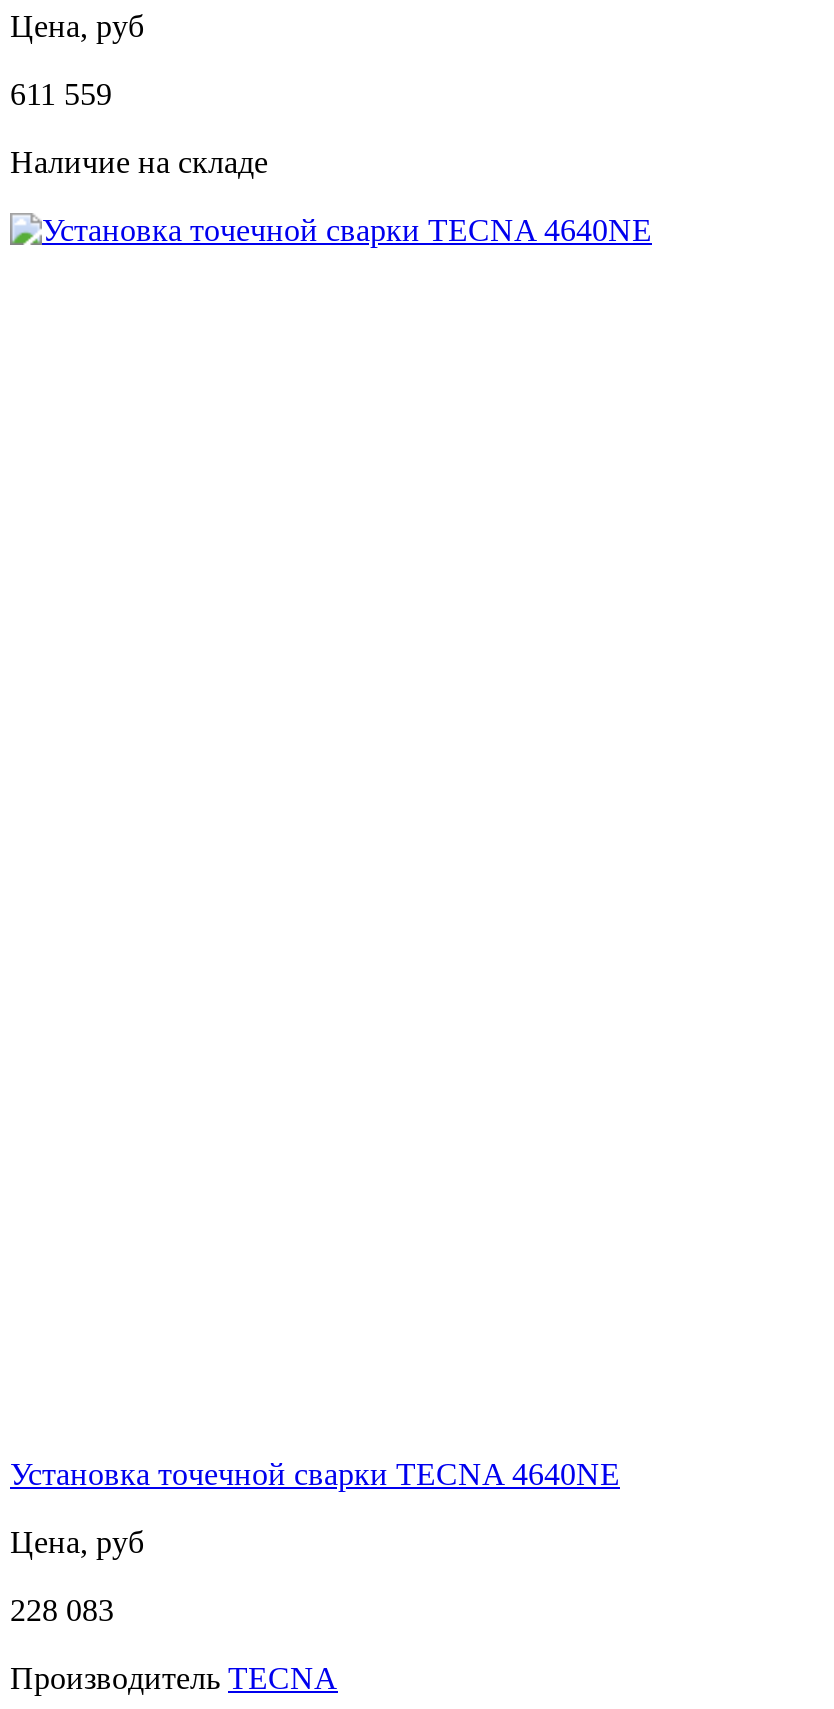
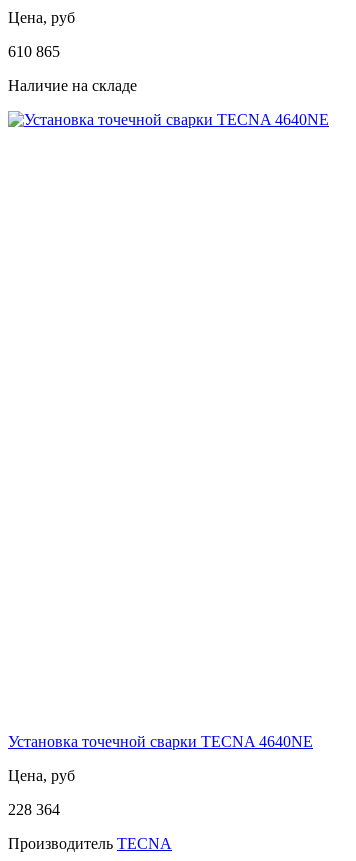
[10,77,112,111] 611 559 -> [8,43,60,60] 610 865
[10,1593,114,1627] 228 083 -> [8,801,60,818] 228 364

